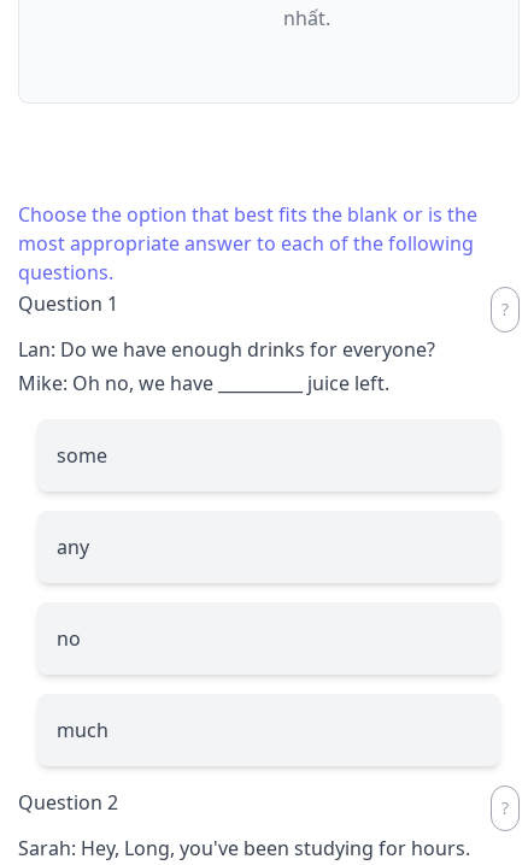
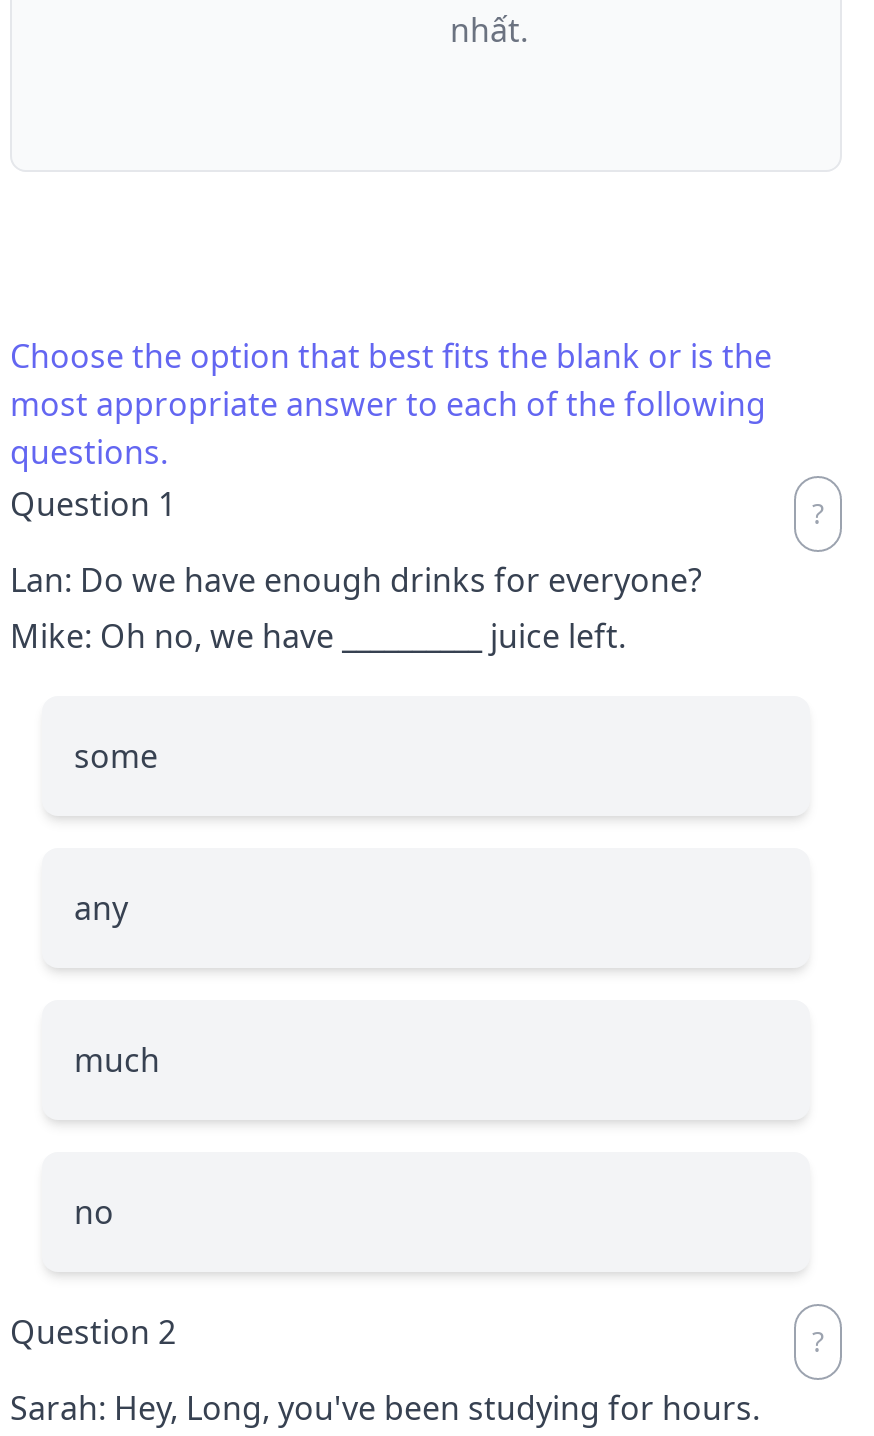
moved [57,625,81,651] -> [74,1189,114,1233]: no
moved [57,716,108,743] -> [74,1037,160,1081]: much

